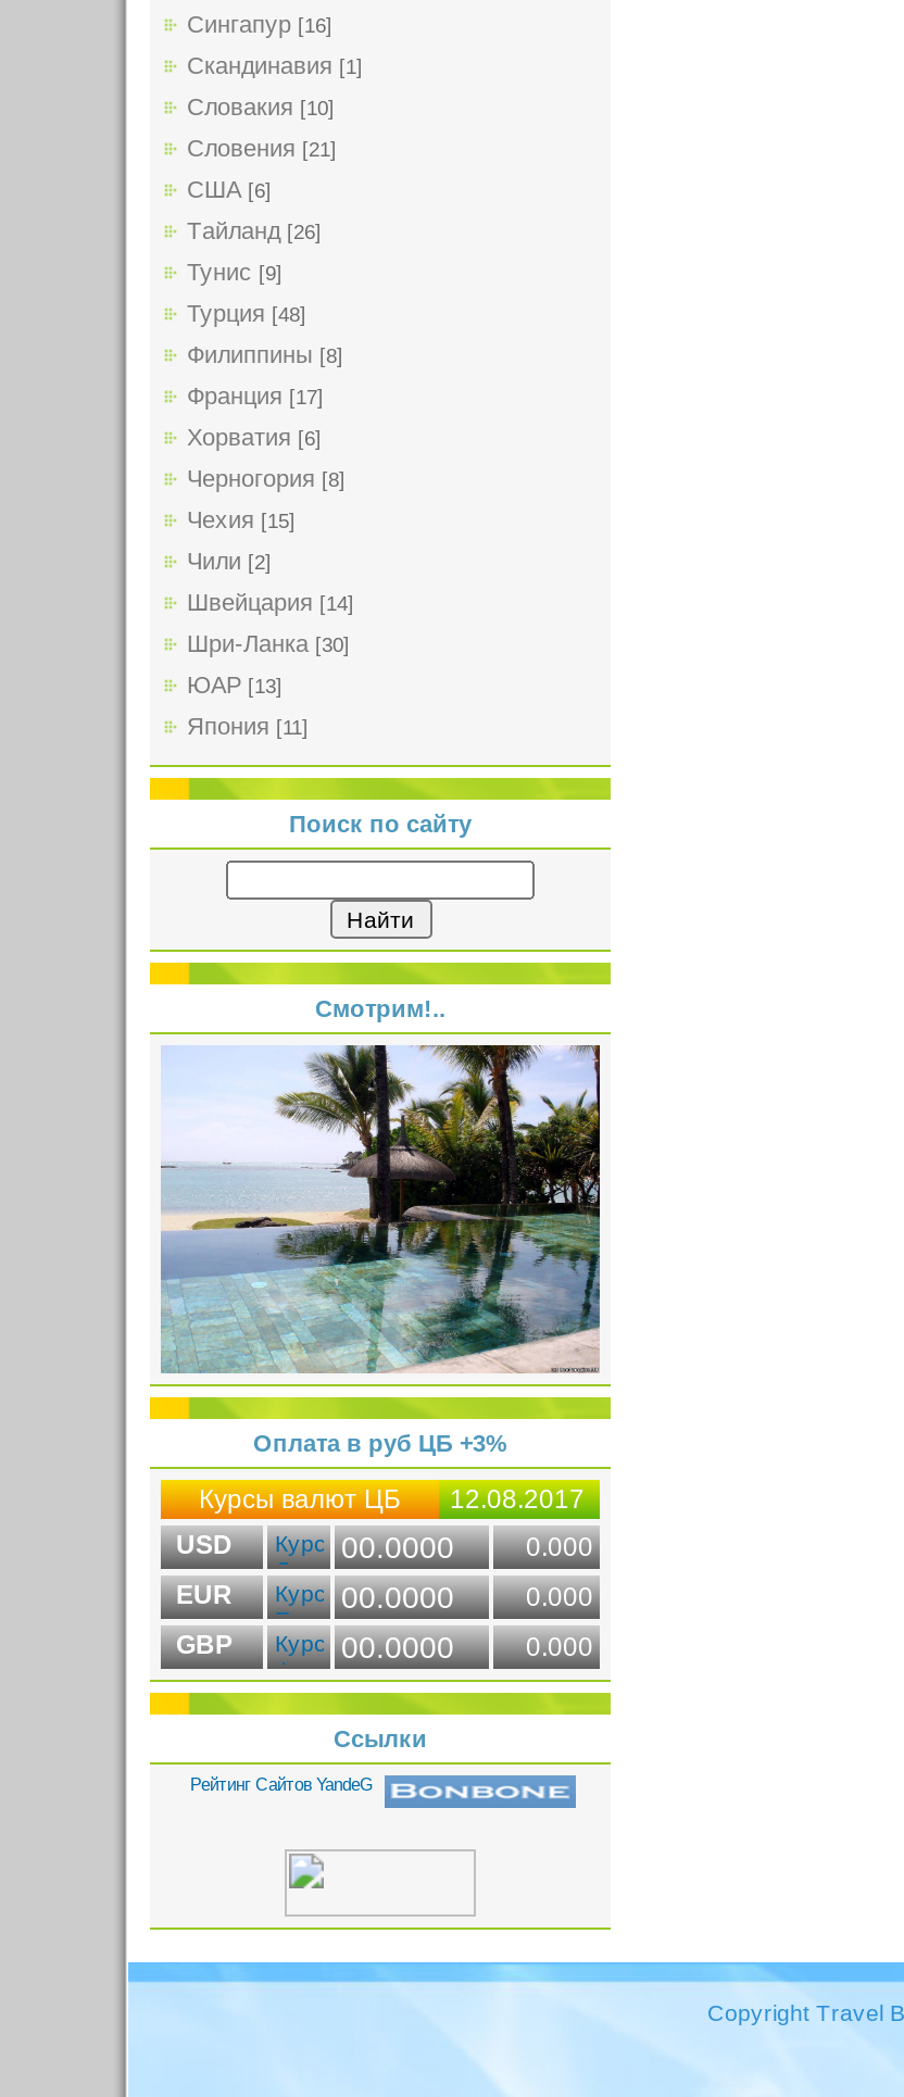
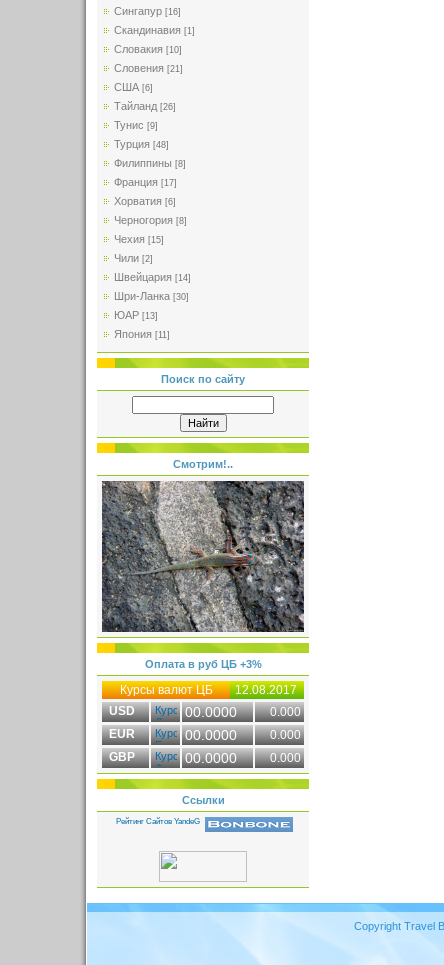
[161,1043,600,1373] [image] -> [101,480,305,633] [image]

